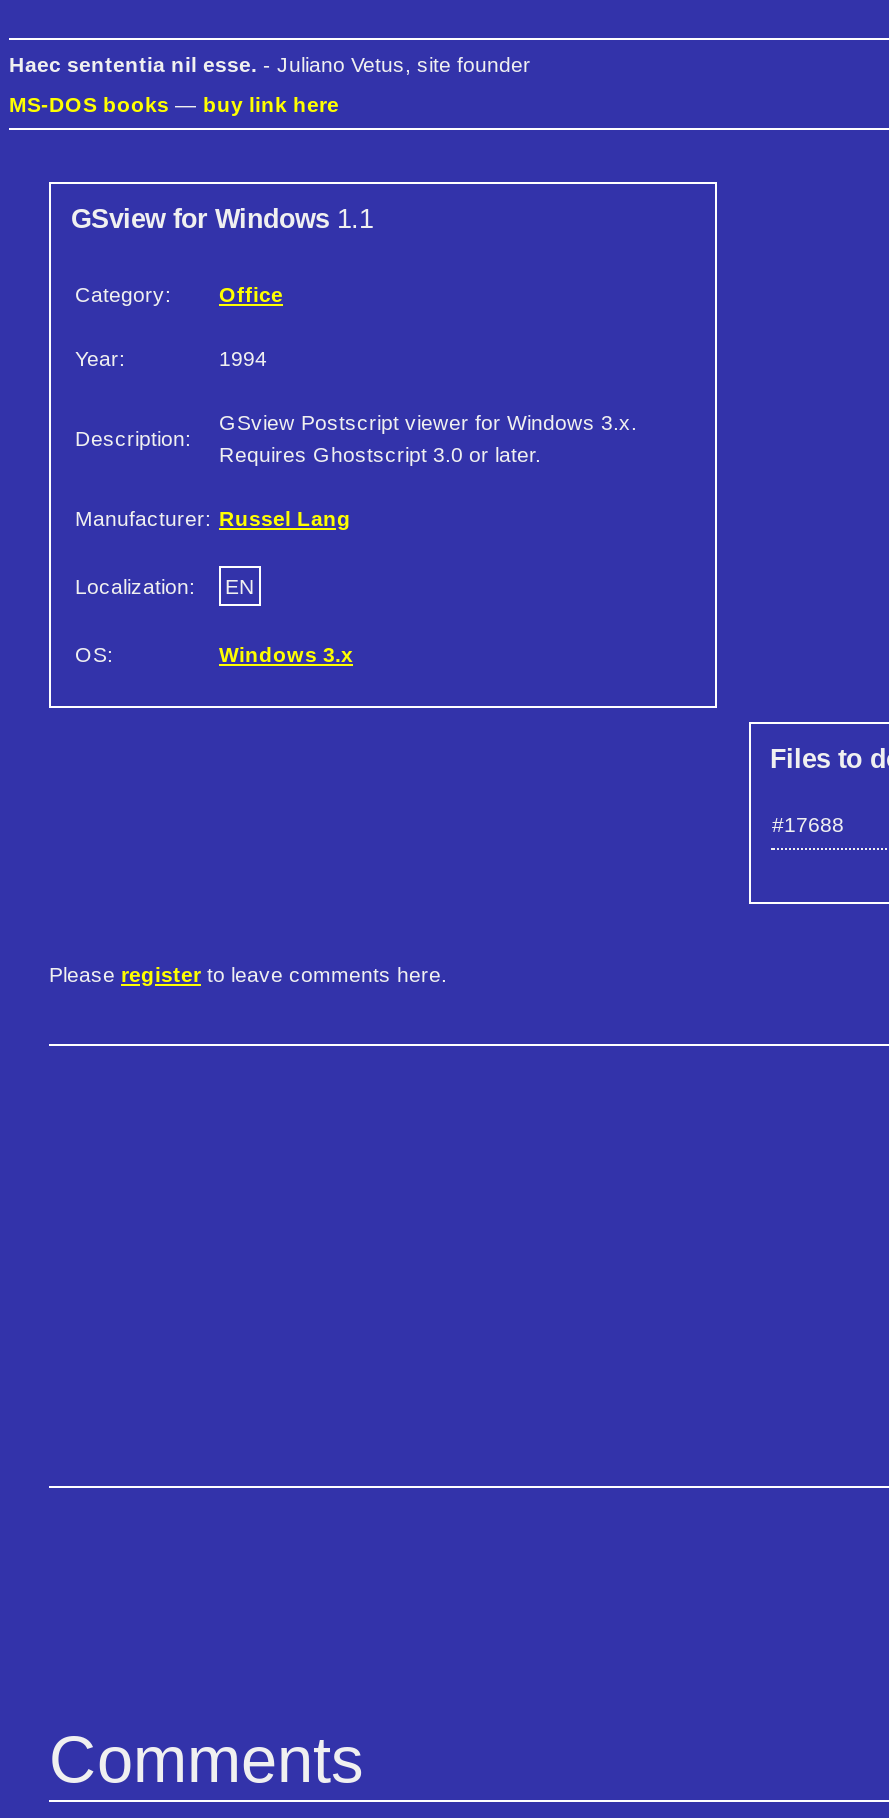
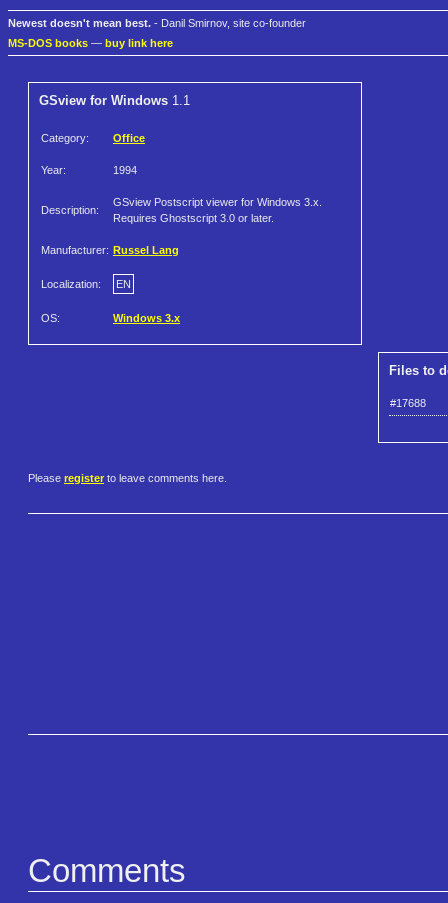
[9,52,531,76] Haec sententia nil esse. - Juliano Vetus, site founder -> [8,17,306,29] Newest doesn't mean best. - Danil Smirnov, site co-founder

